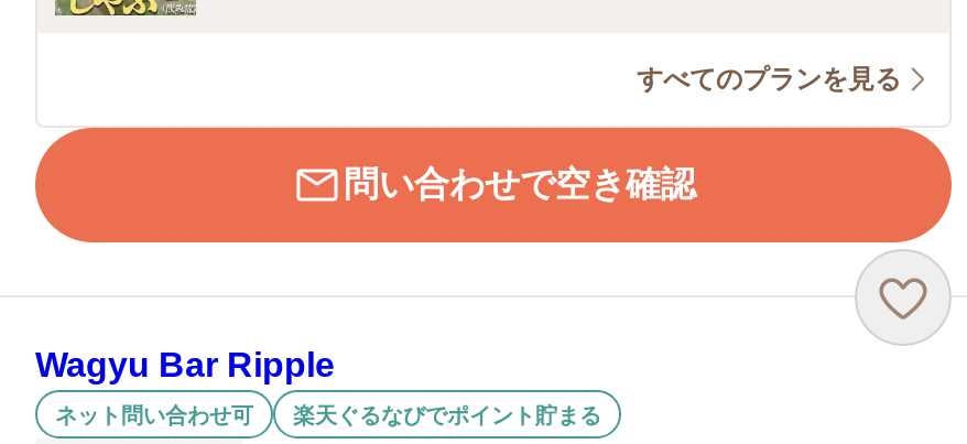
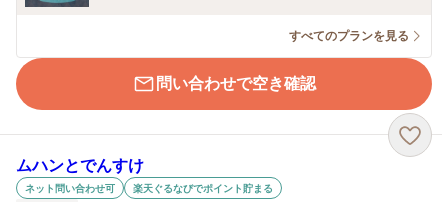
[35,346,335,383] Wagyu Bar Ripple -> [16,157,144,174] ムハンとでんすけ

